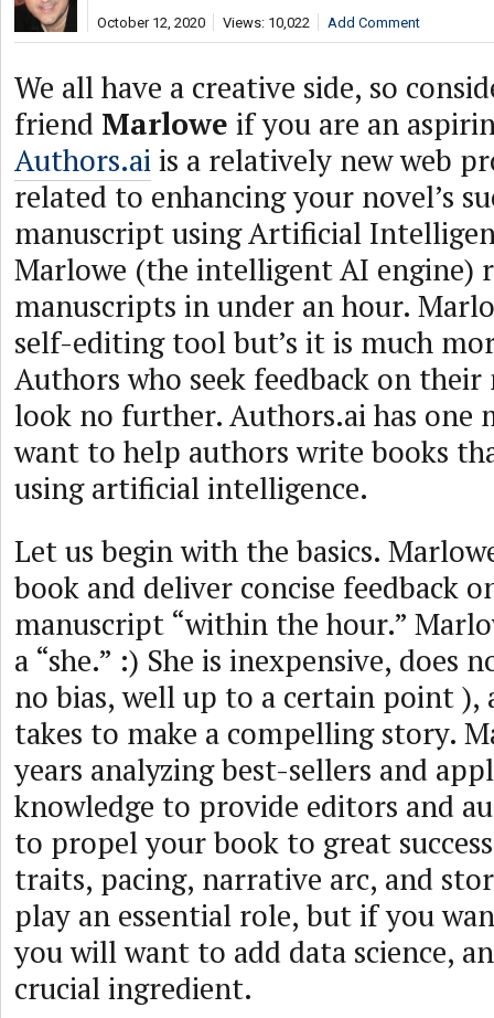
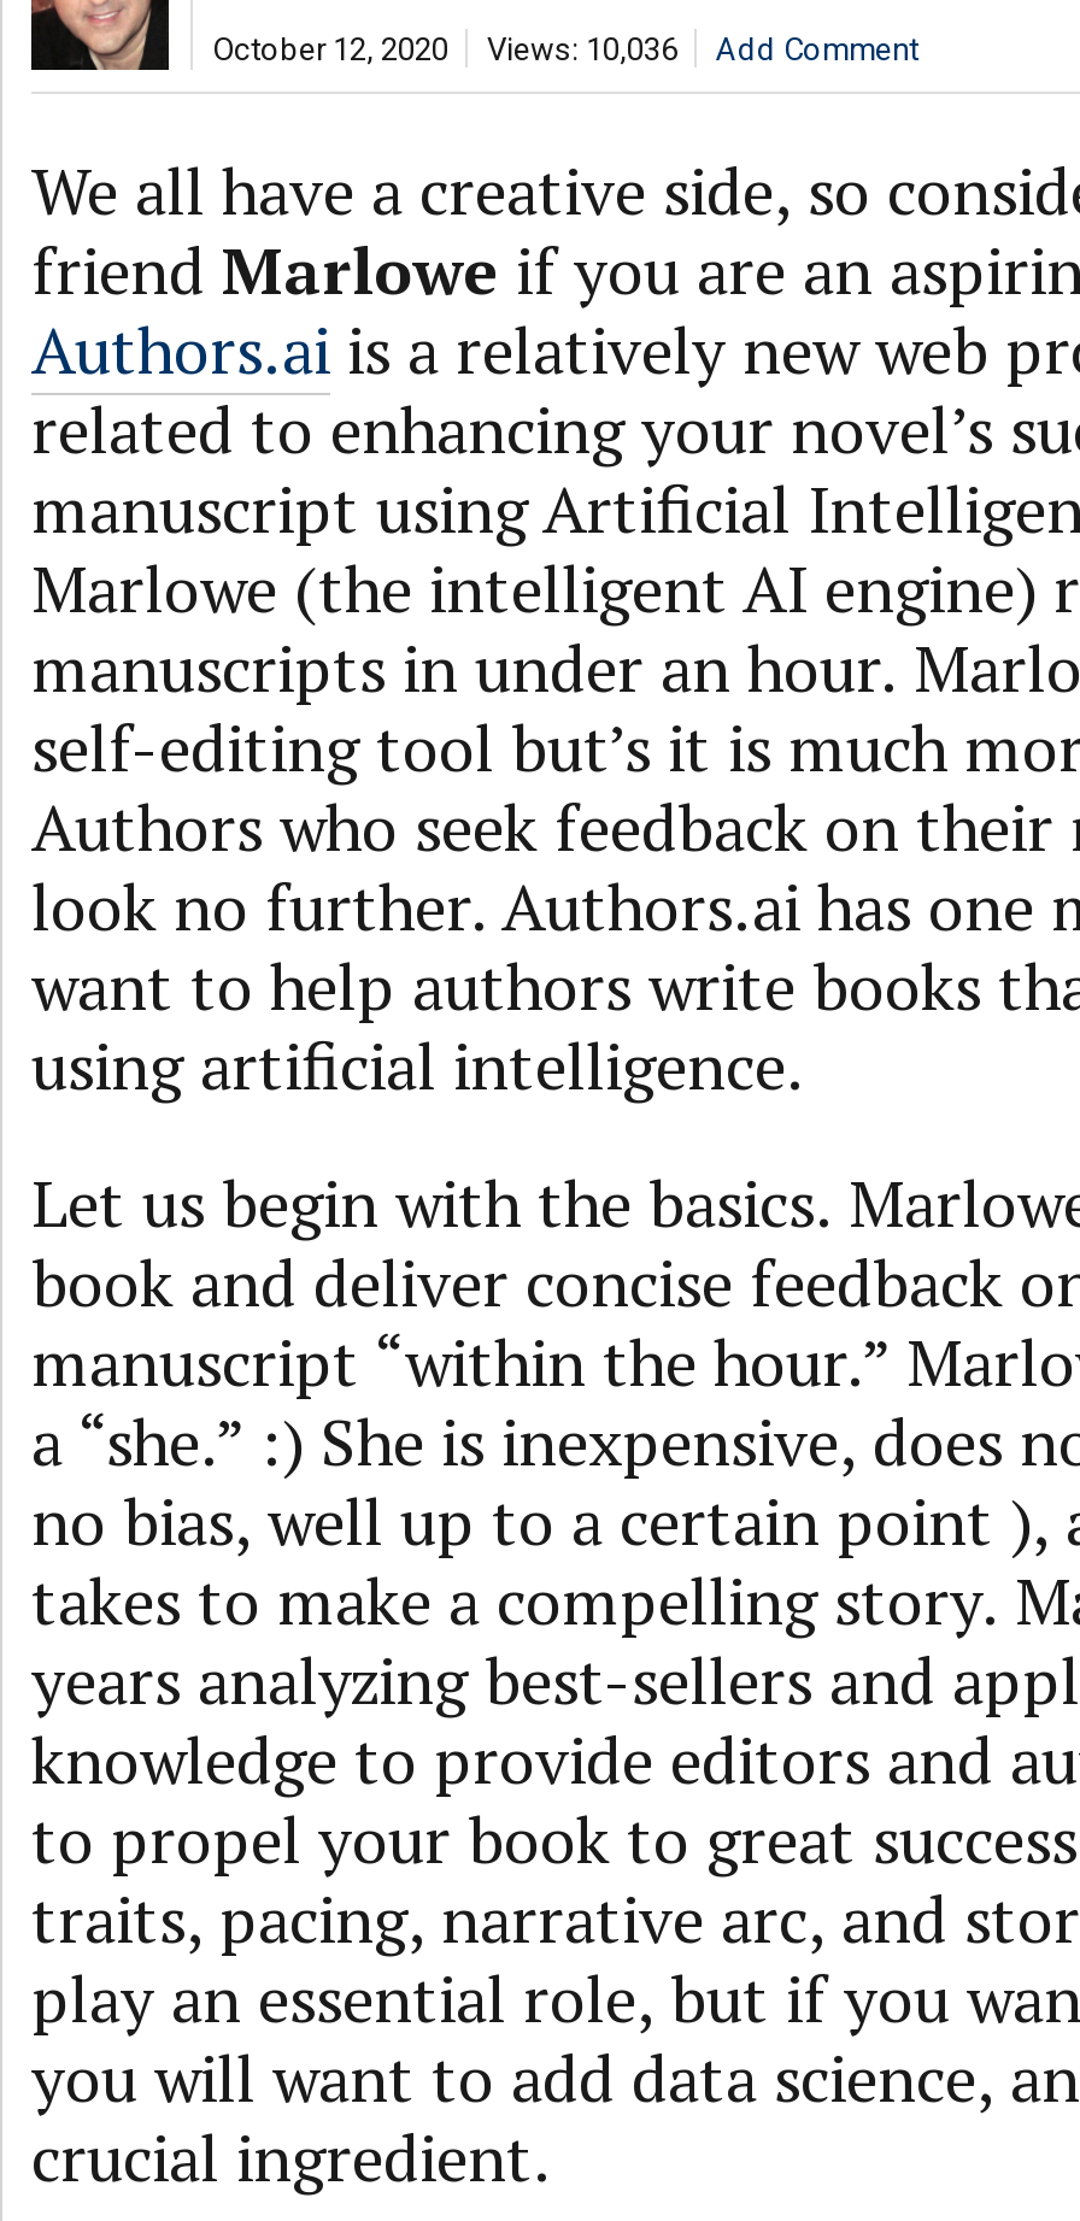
[97,14,420,31] October 12, 2020 Views: 10,022 Add Comment -> [212,31,918,67] October 12, 2020 Views: 10,036 Add Comment

